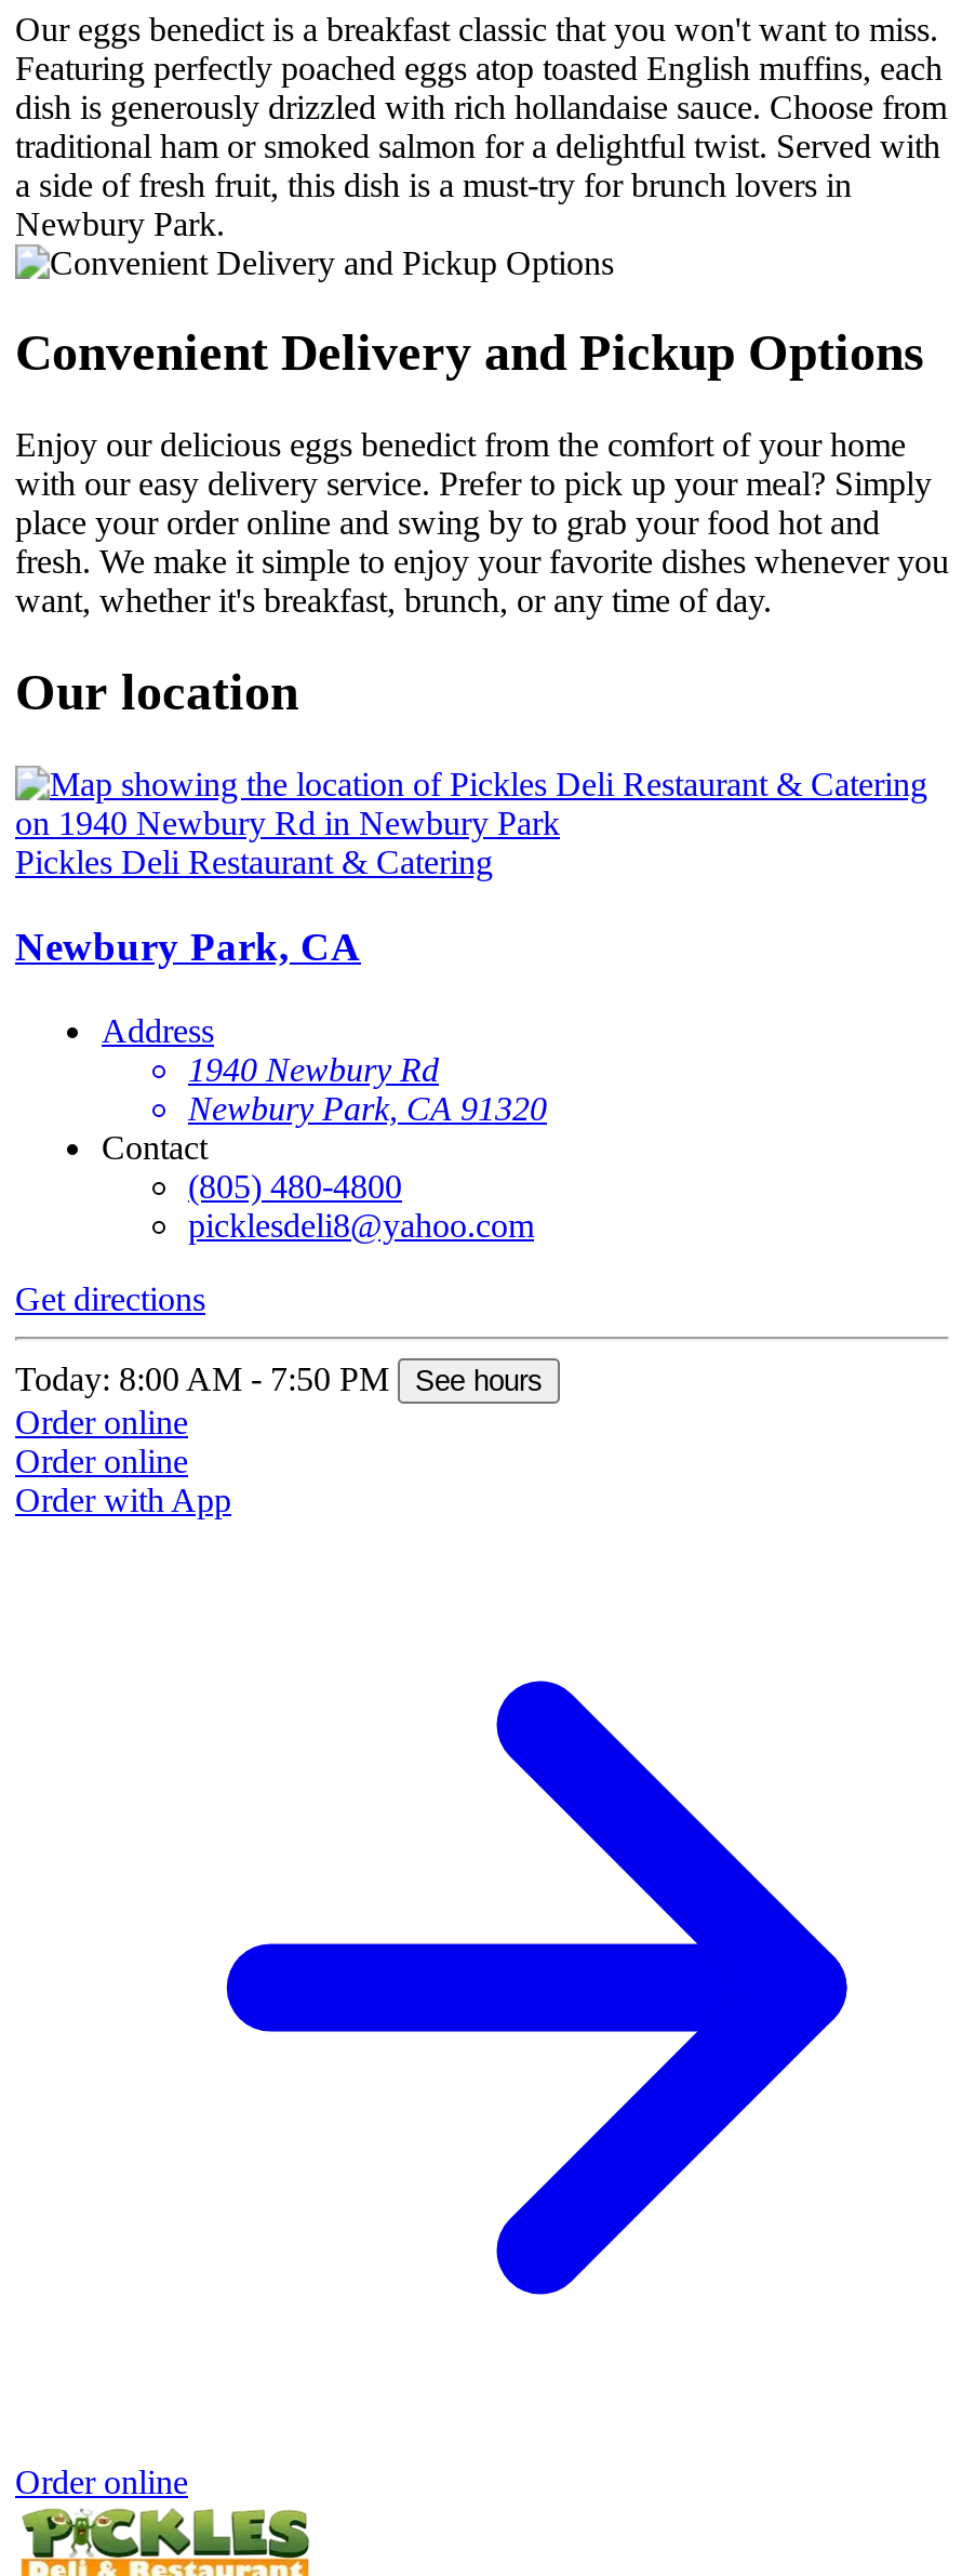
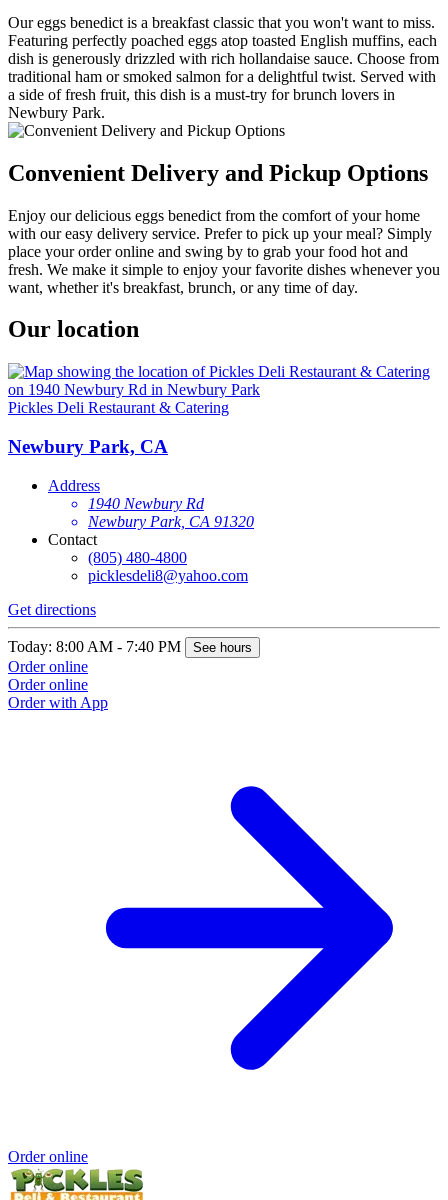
[15,1360,543,1397] Today: 8:00 AM - 7:50 PM See hours -> [8,638,252,655] Today: 8:00 AM - 7:40 PM See hours

